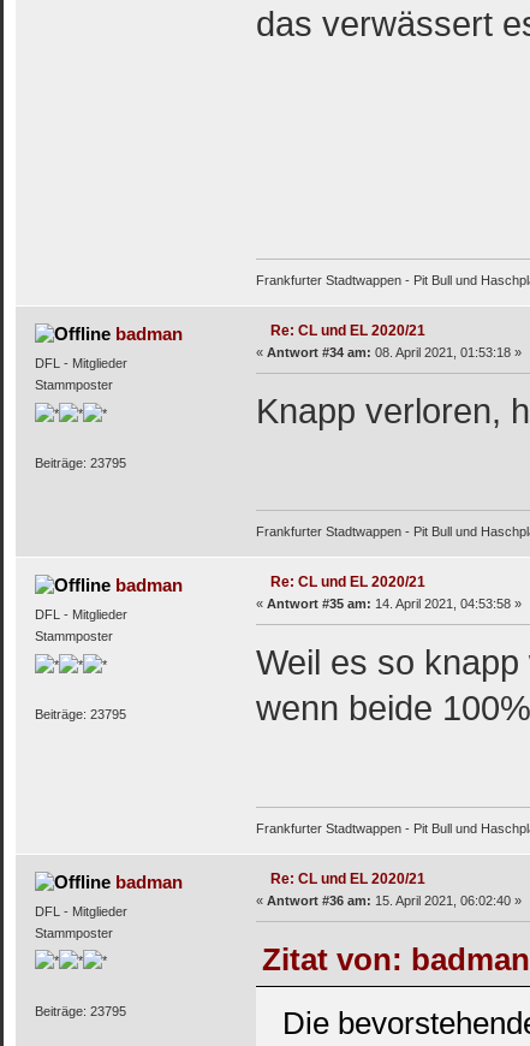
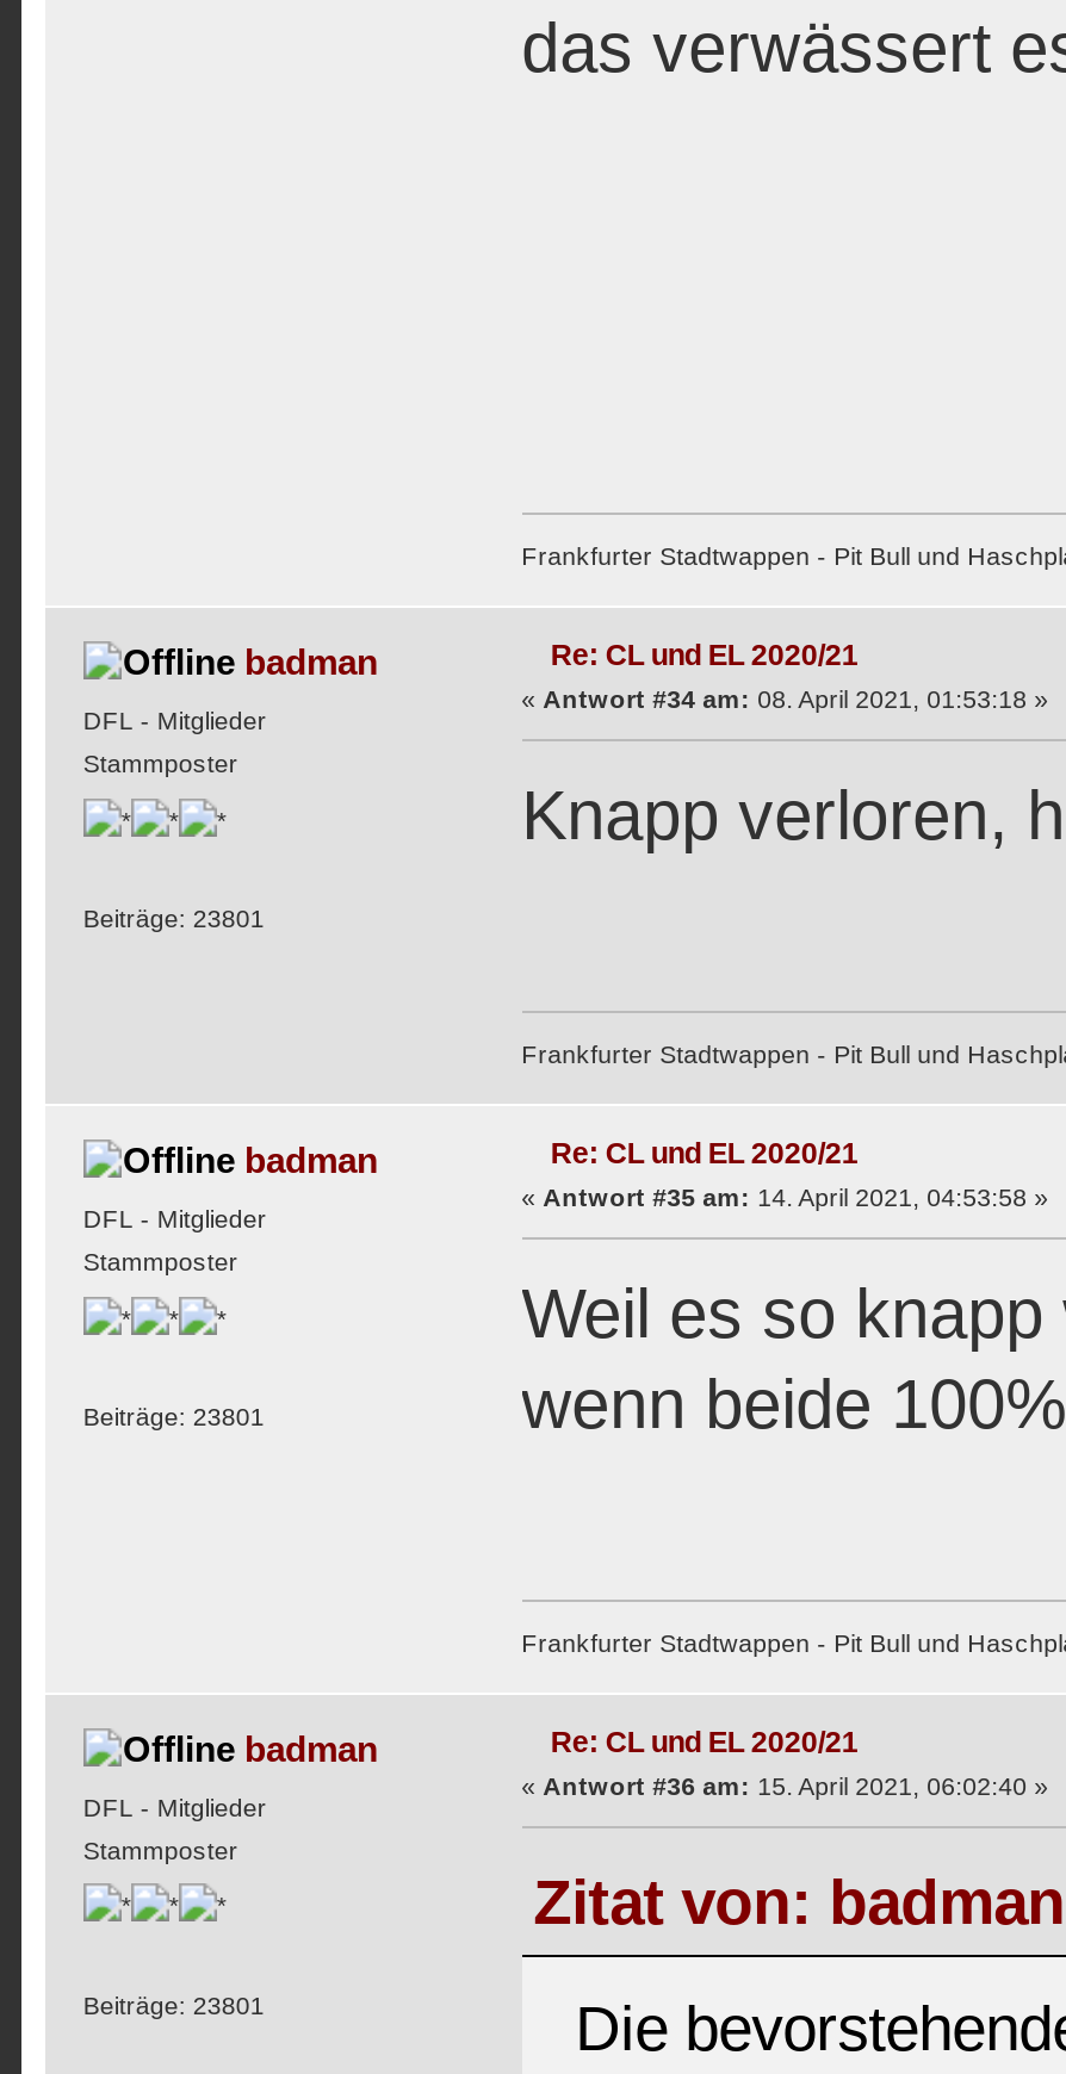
[35,456,126,470] Beiträge: 23795 -> [83,904,264,932] Beiträge: 23801
[35,707,126,721] Beiträge: 23795 -> [83,1401,264,1430] Beiträge: 23801
[35,1004,126,1018] Beiträge: 23795 -> [83,1990,264,2018] Beiträge: 23801

